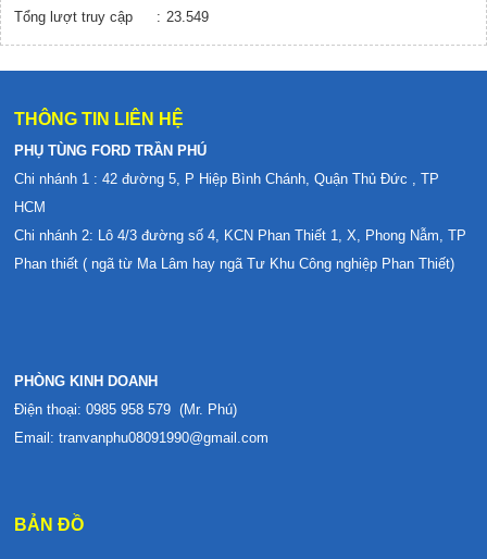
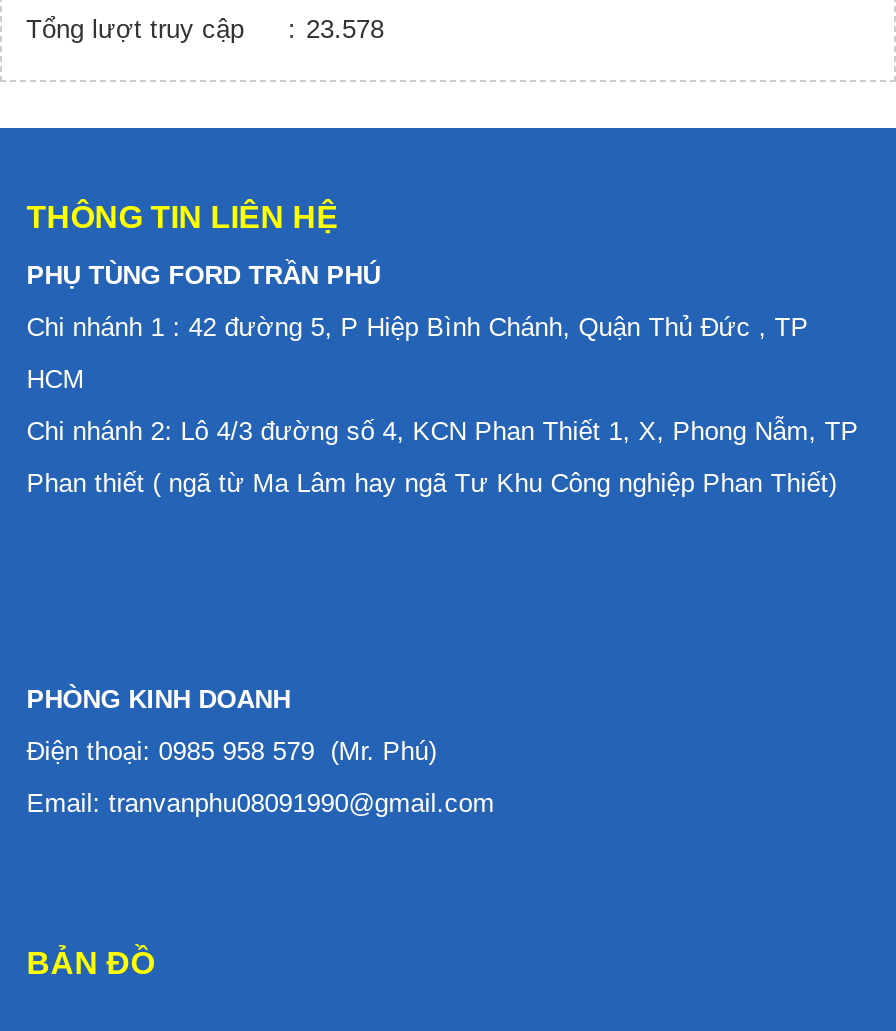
[166,9,209,25] 23.549 -> [306,15,384,45] 23.578

